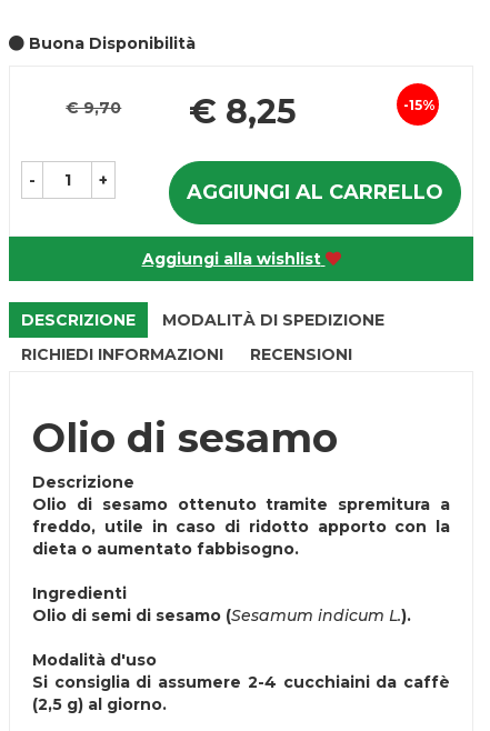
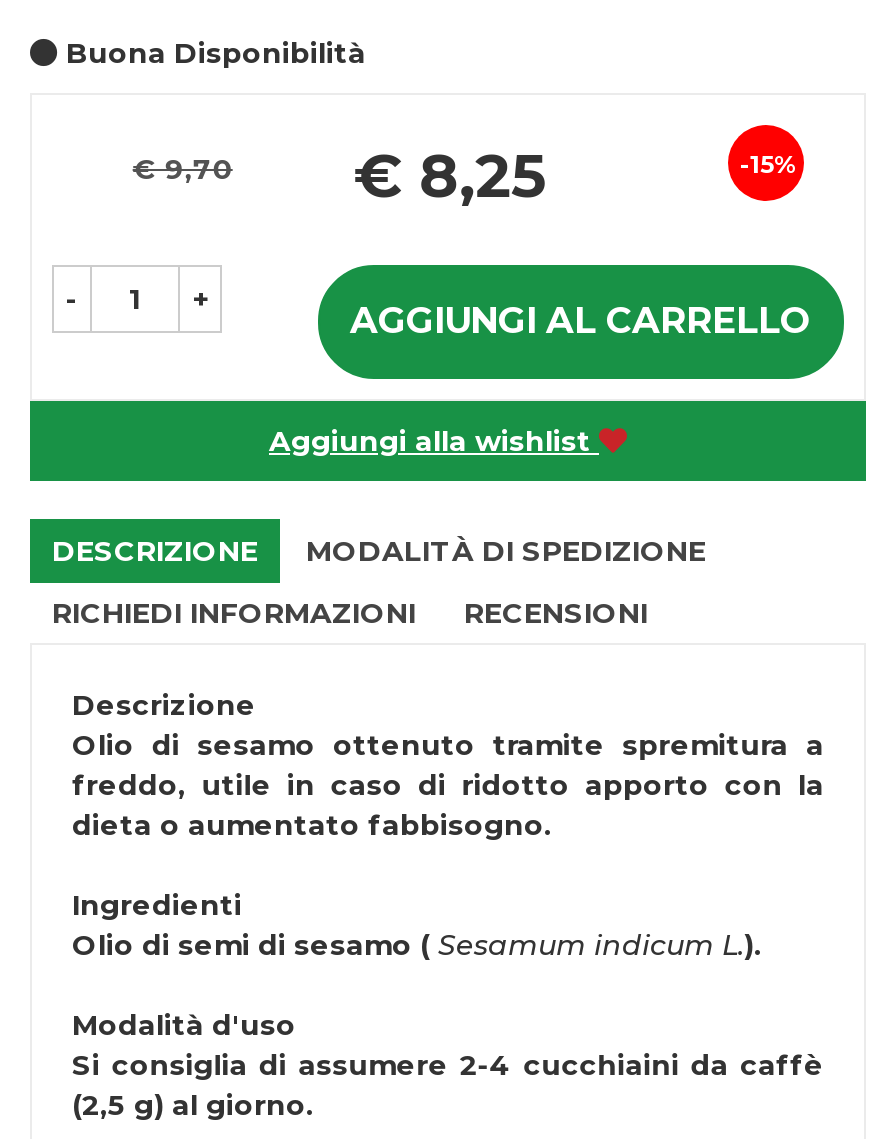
[32,413,338,462] Olio di sesamo -> none

